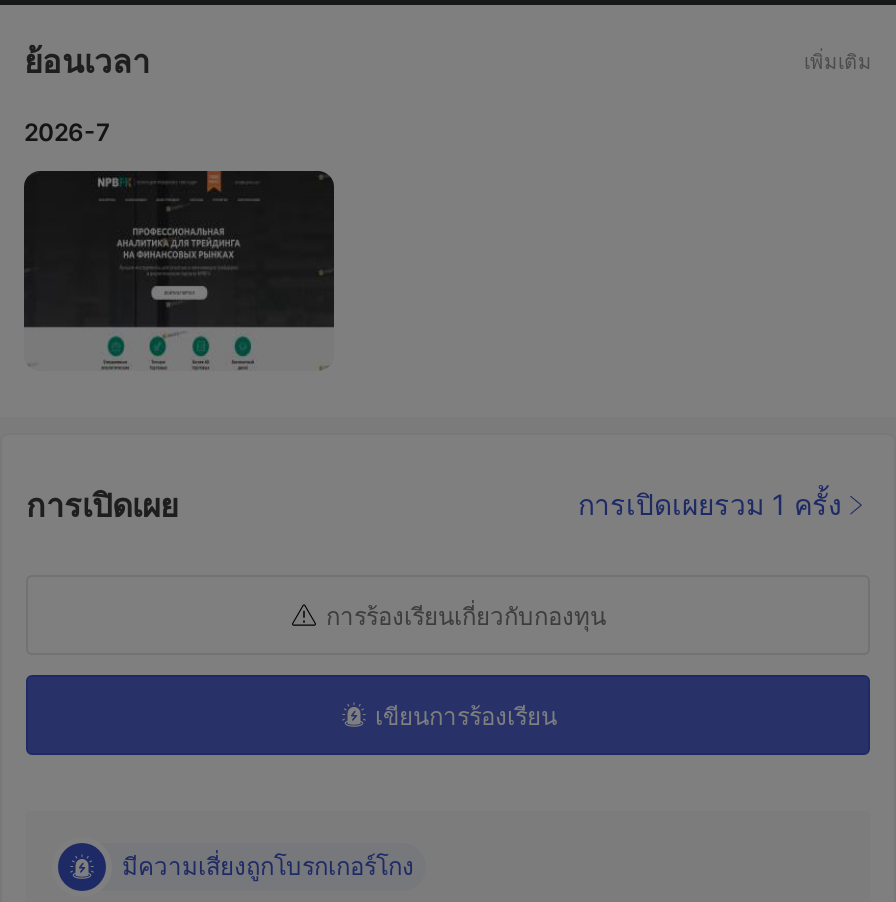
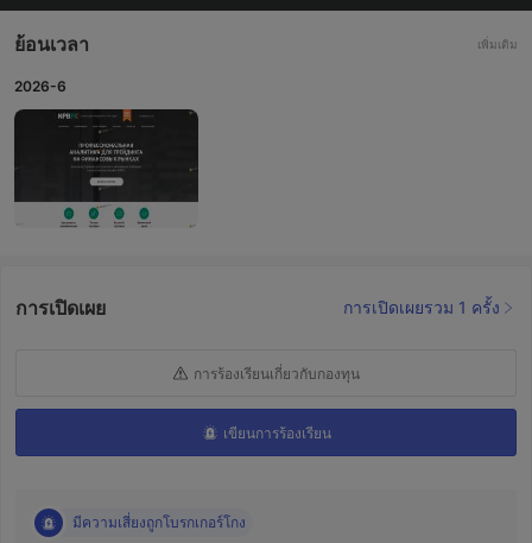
[24,117,110,147] 2026-7 -> [14,77,66,95] 2026-6

